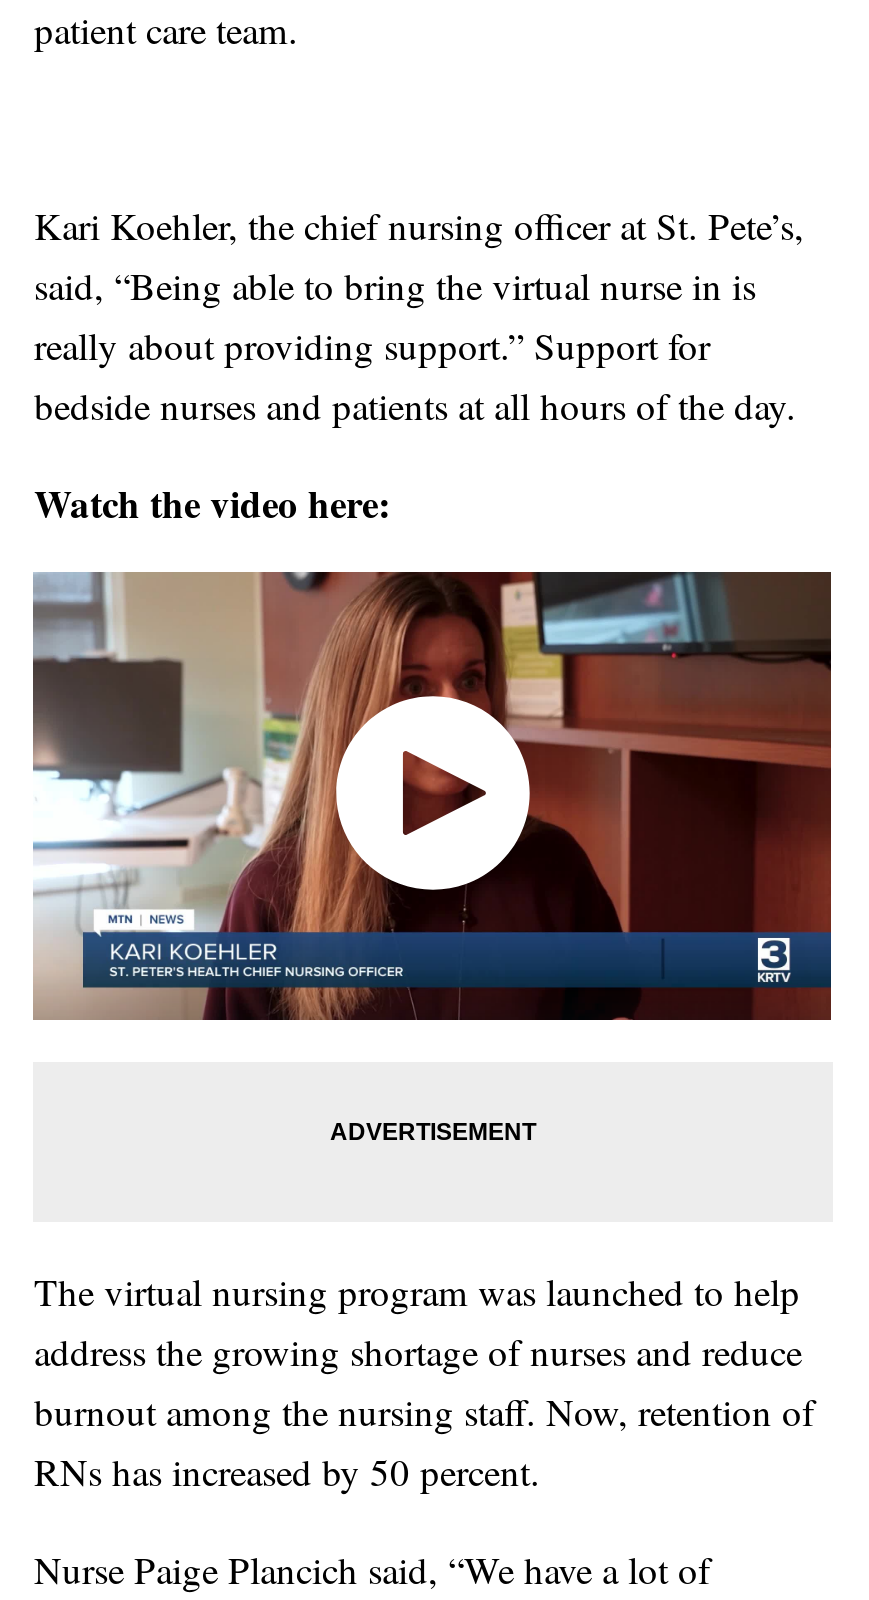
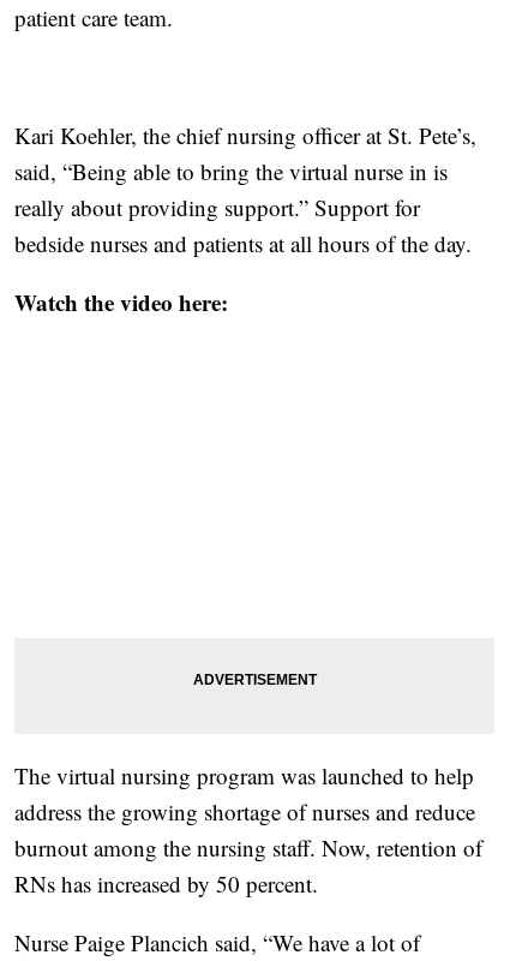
[31,570,833,1022] [image] -> none

